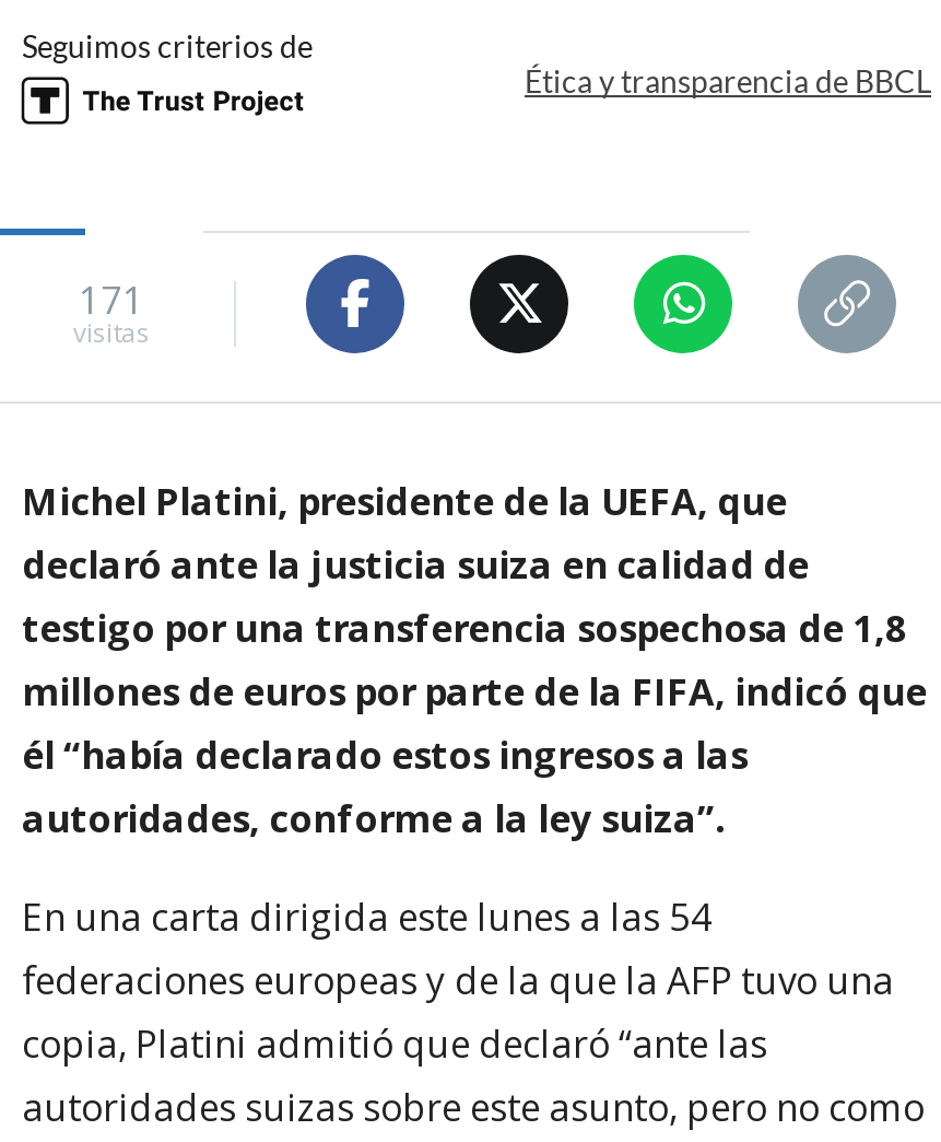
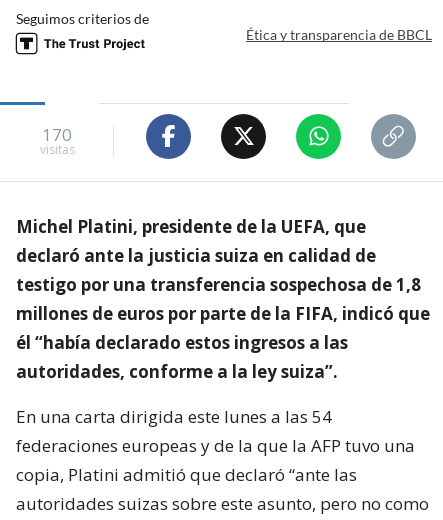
[79,275,144,326] 171 -> [42,123,72,146] 170

